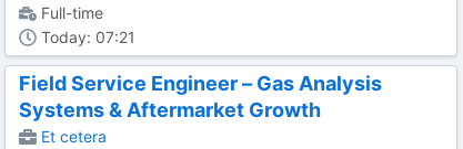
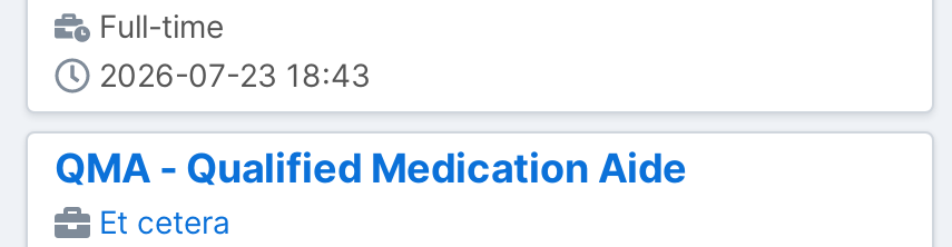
[41,28,135,46] Today: 07:21 -> [99,56,371,93] 2026-07-23 18:43
[19,72,382,121] Field Service Engineer – Gas Analysis | Systems & Aftermarket Growth -> [55,145,687,191] QMA - Qualified Medication Aide

